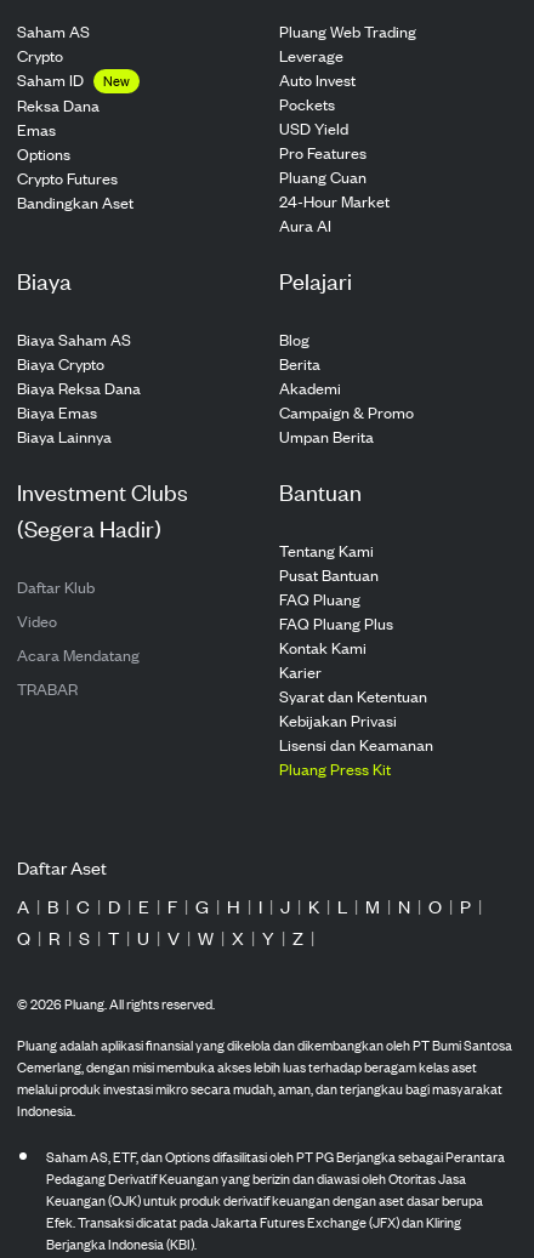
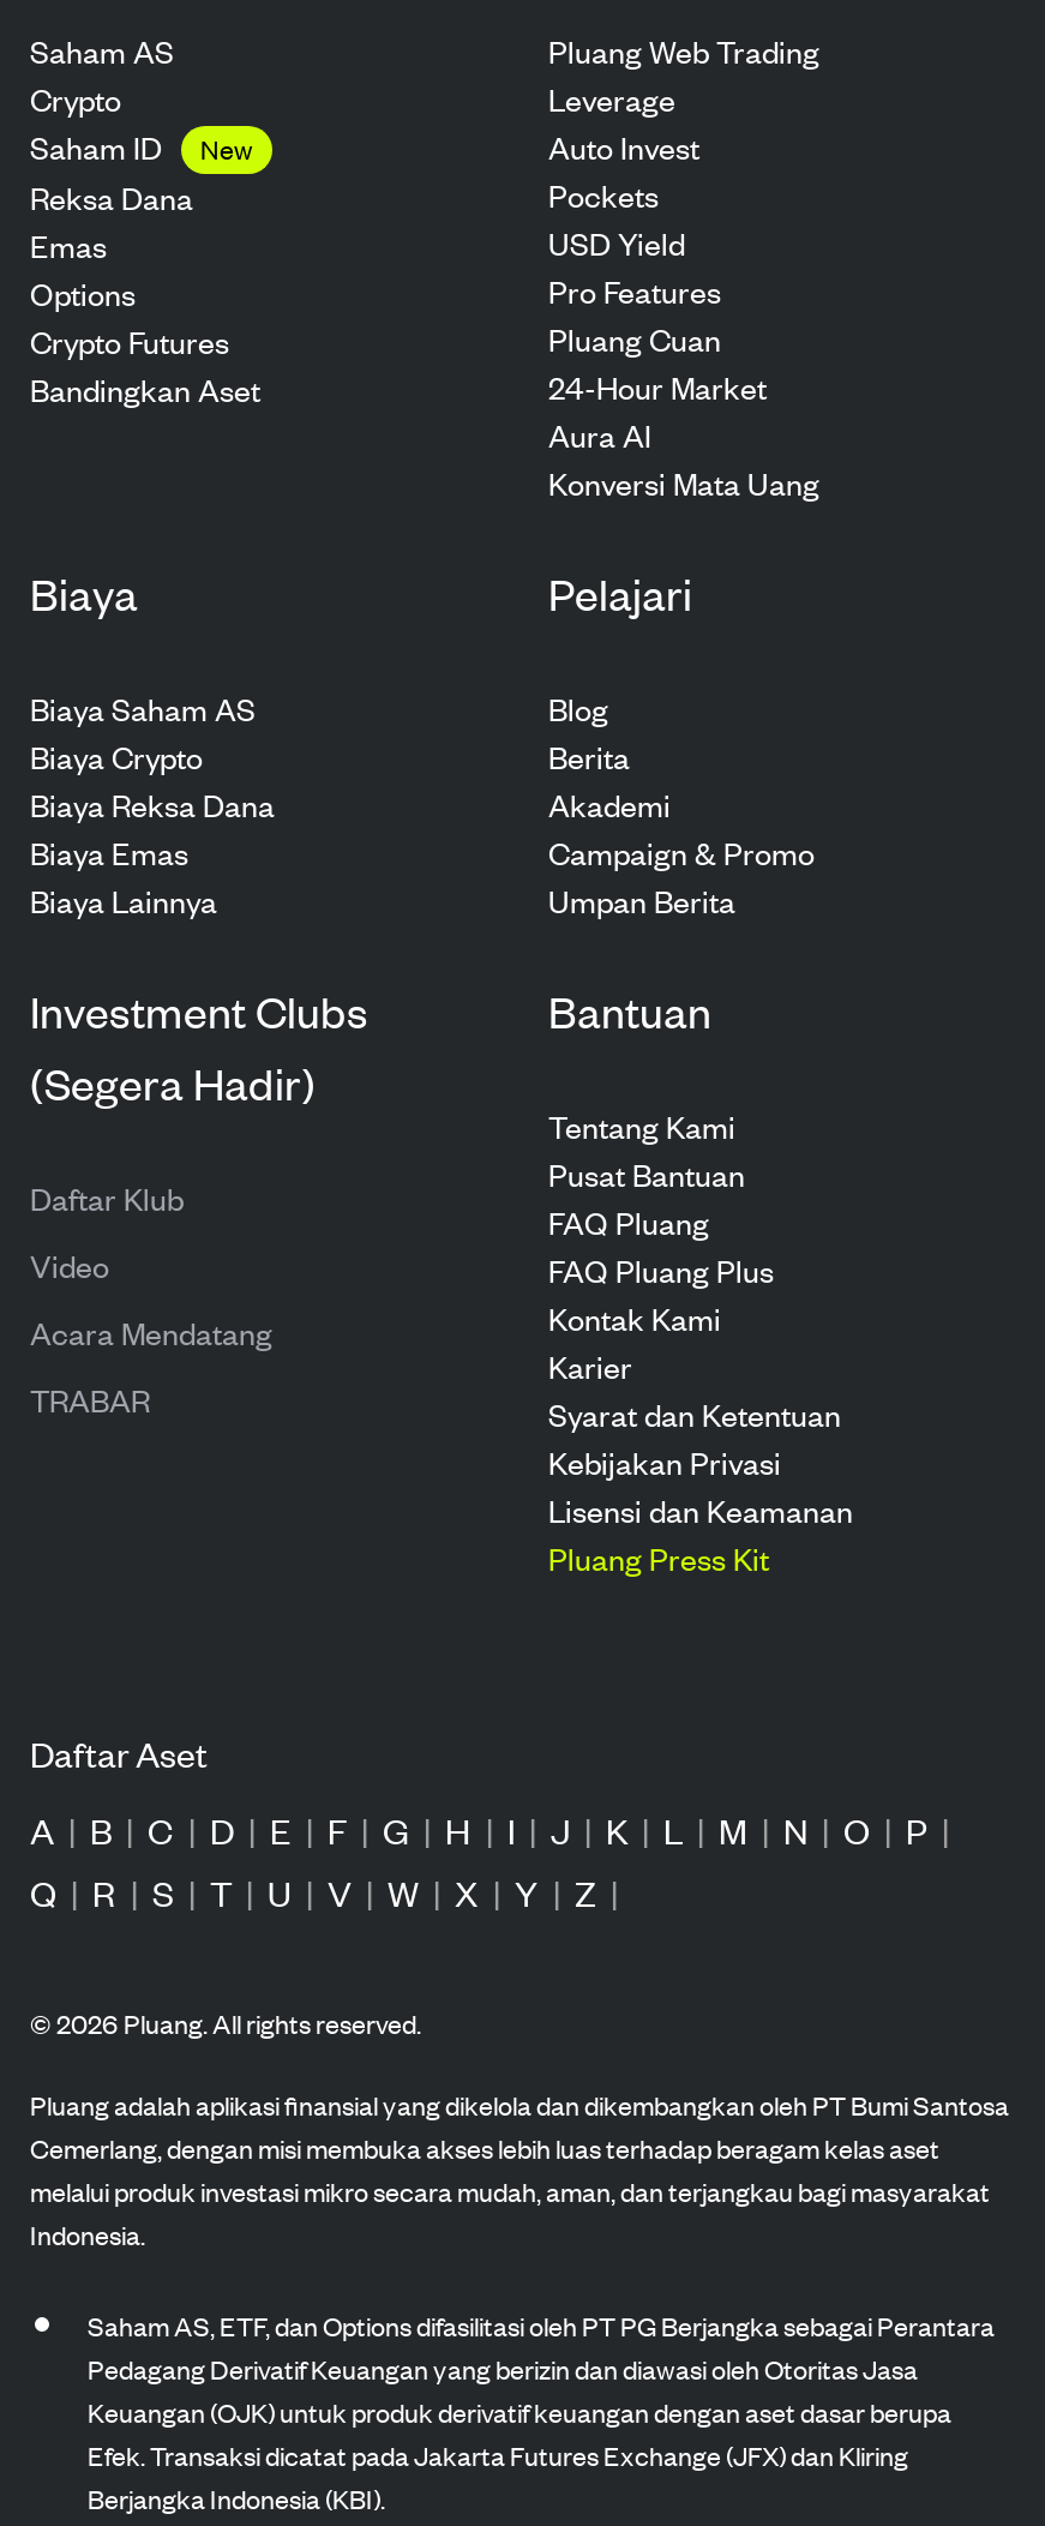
none -> [548,460,819,505] Konversi Mata Uang

